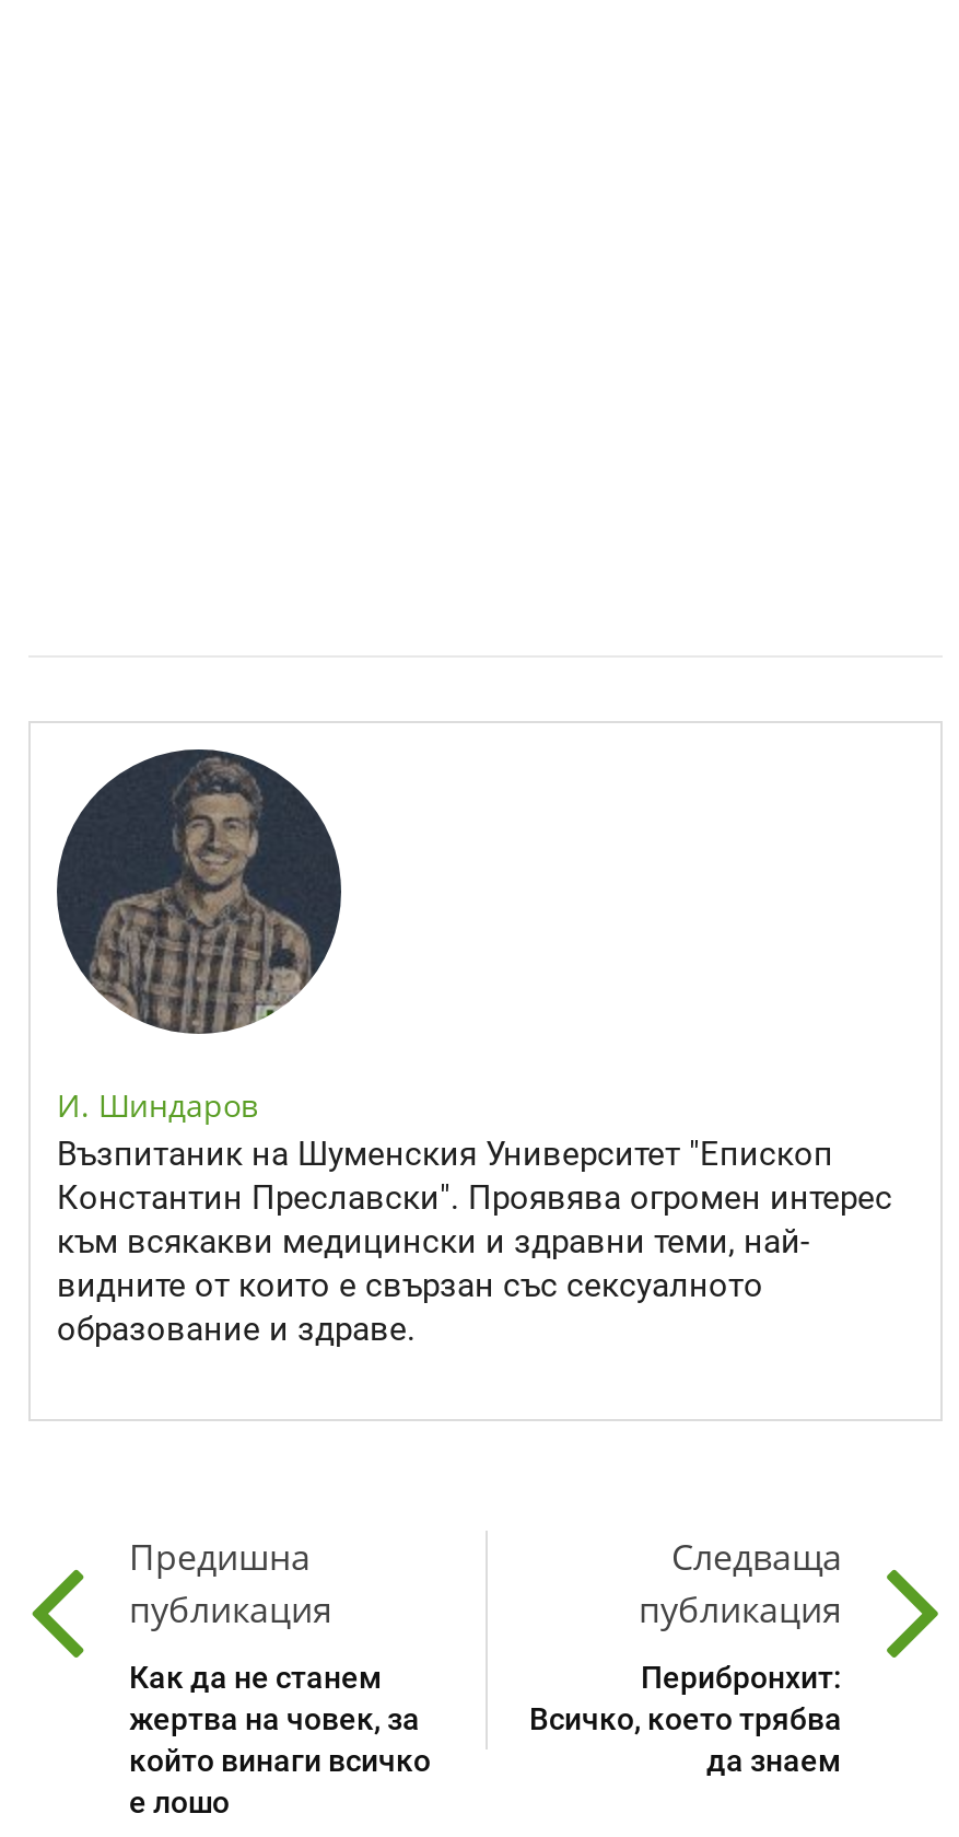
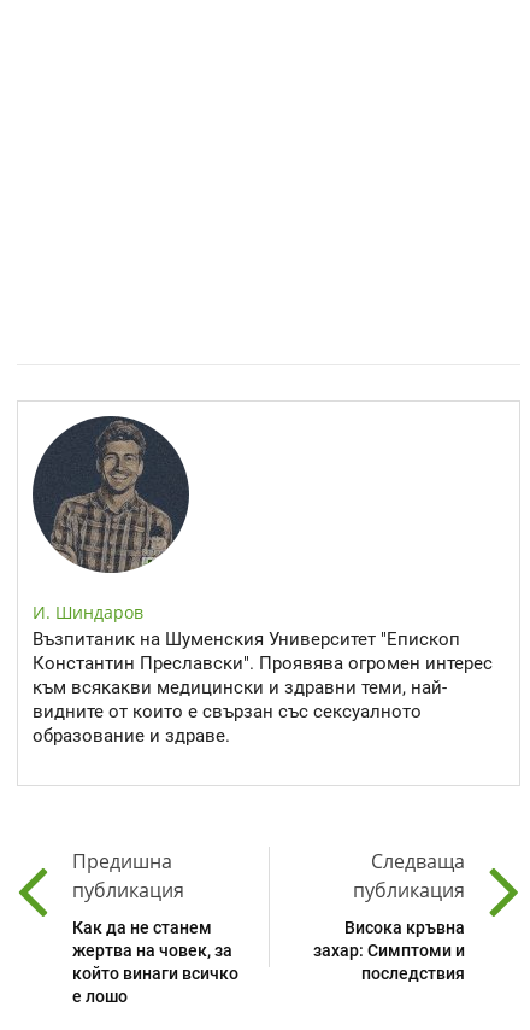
[529,1659,842,1777] Перибронхит: | Всичко, което трябва | да знаем -> [313,917,465,982] Висока кръвна | захар: Симптоми и | последствия

